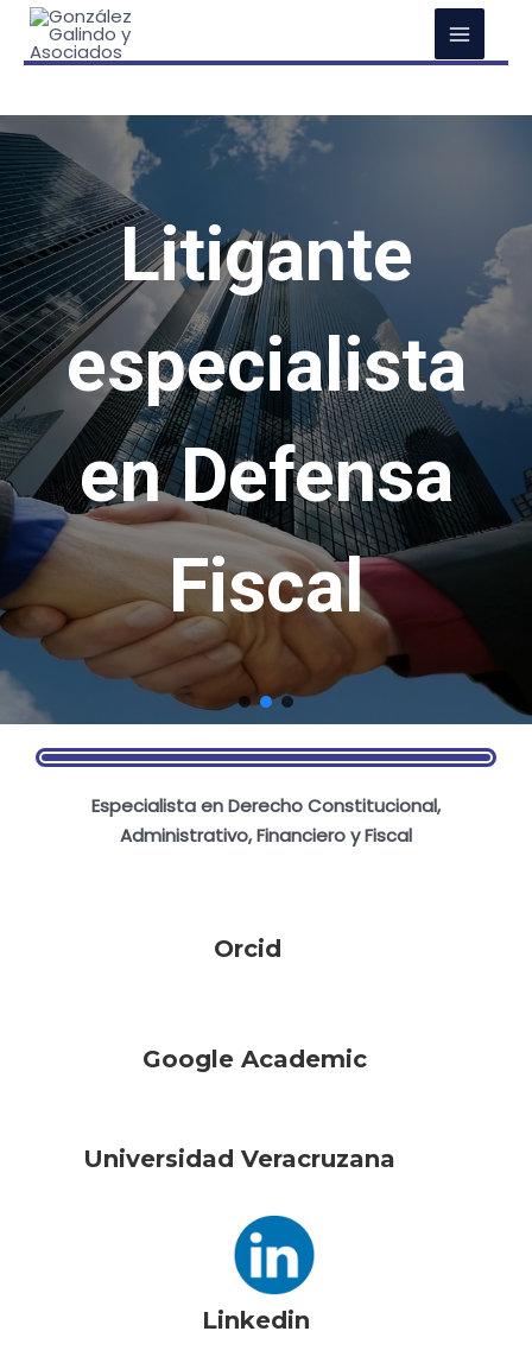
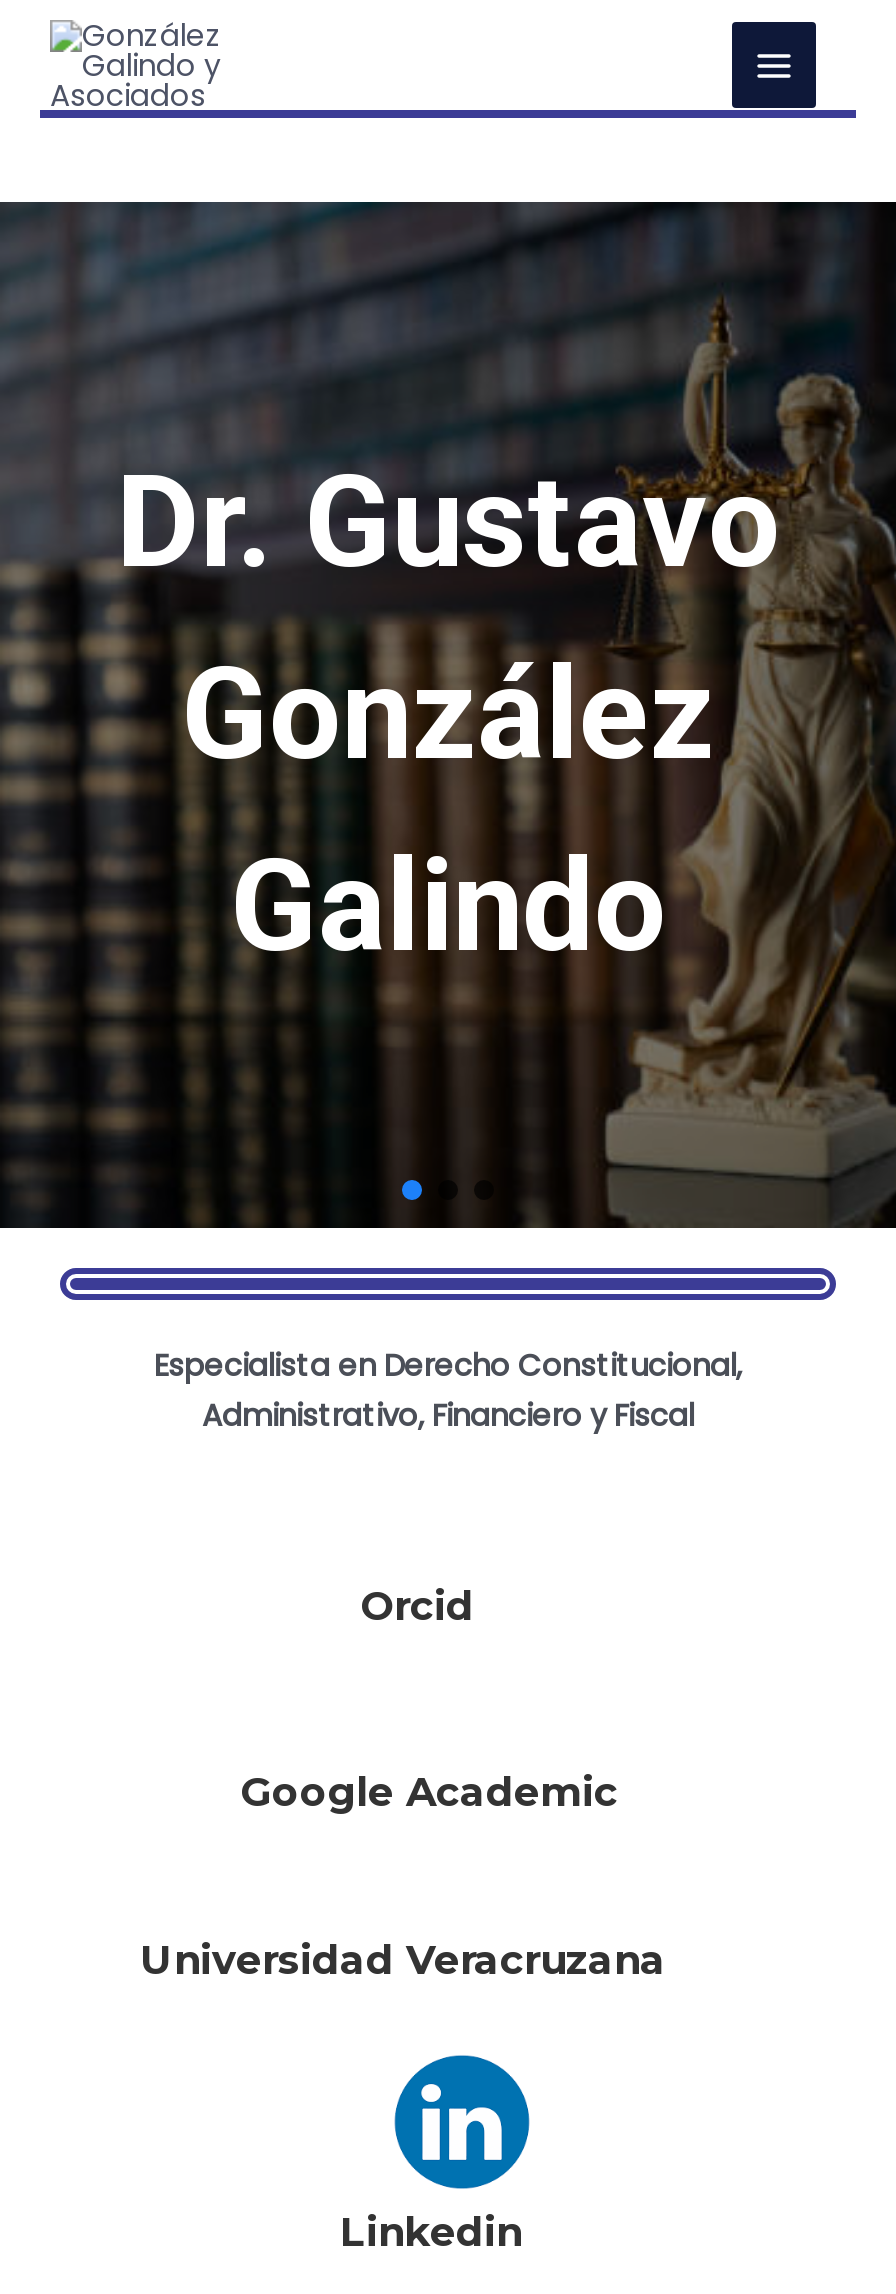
[4,114,528,725] [image] | Litigante | especialista | en Defensa | Fiscal -> [6,200,890,1230] [image] | Dr. Gustavo | González | Galindo

